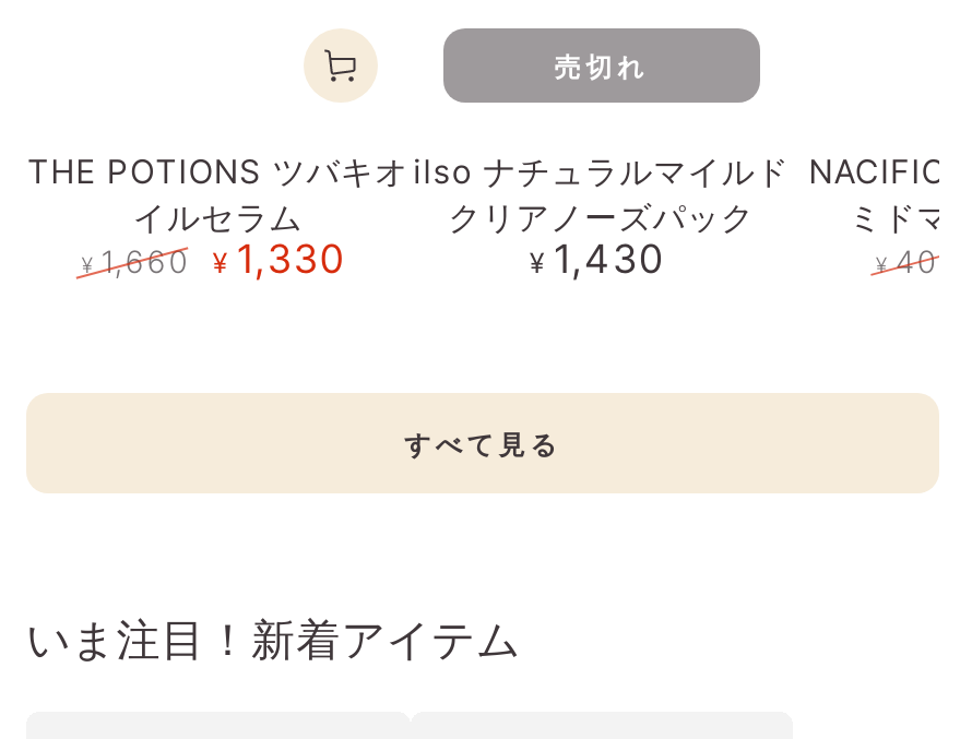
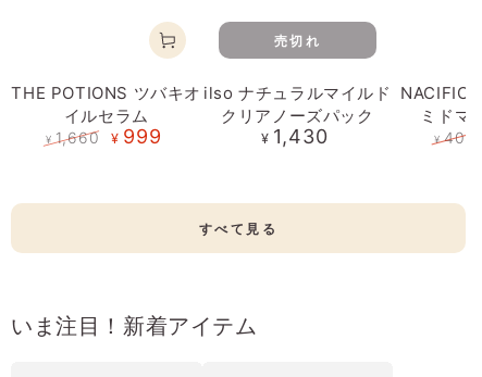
[213,236,346,282] ¥ 1,330 -> [111,125,162,148] ¥ 999

